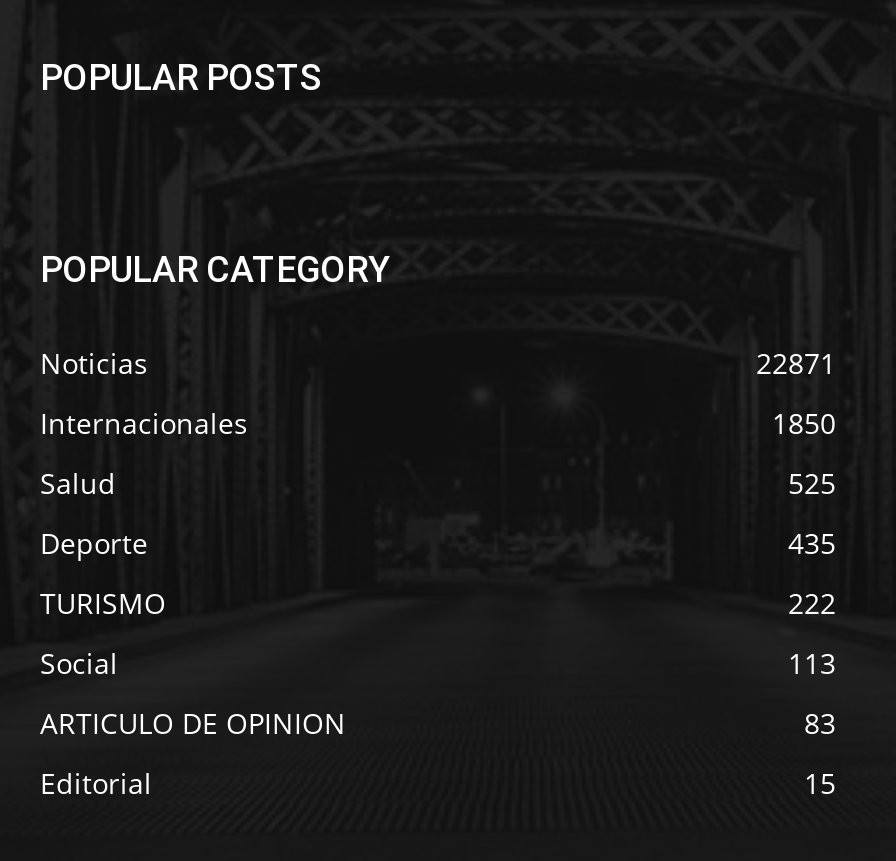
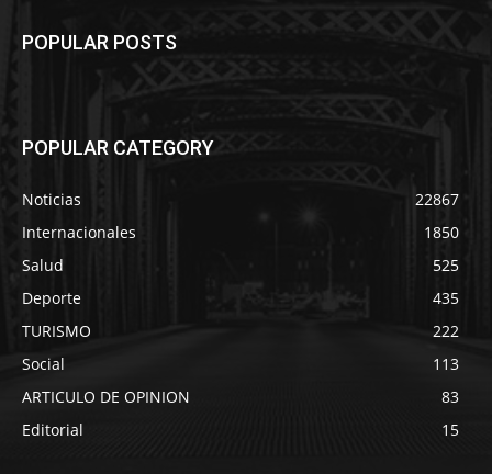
[756,343,836,381] 22871 -> [415,188,459,209] 22867

